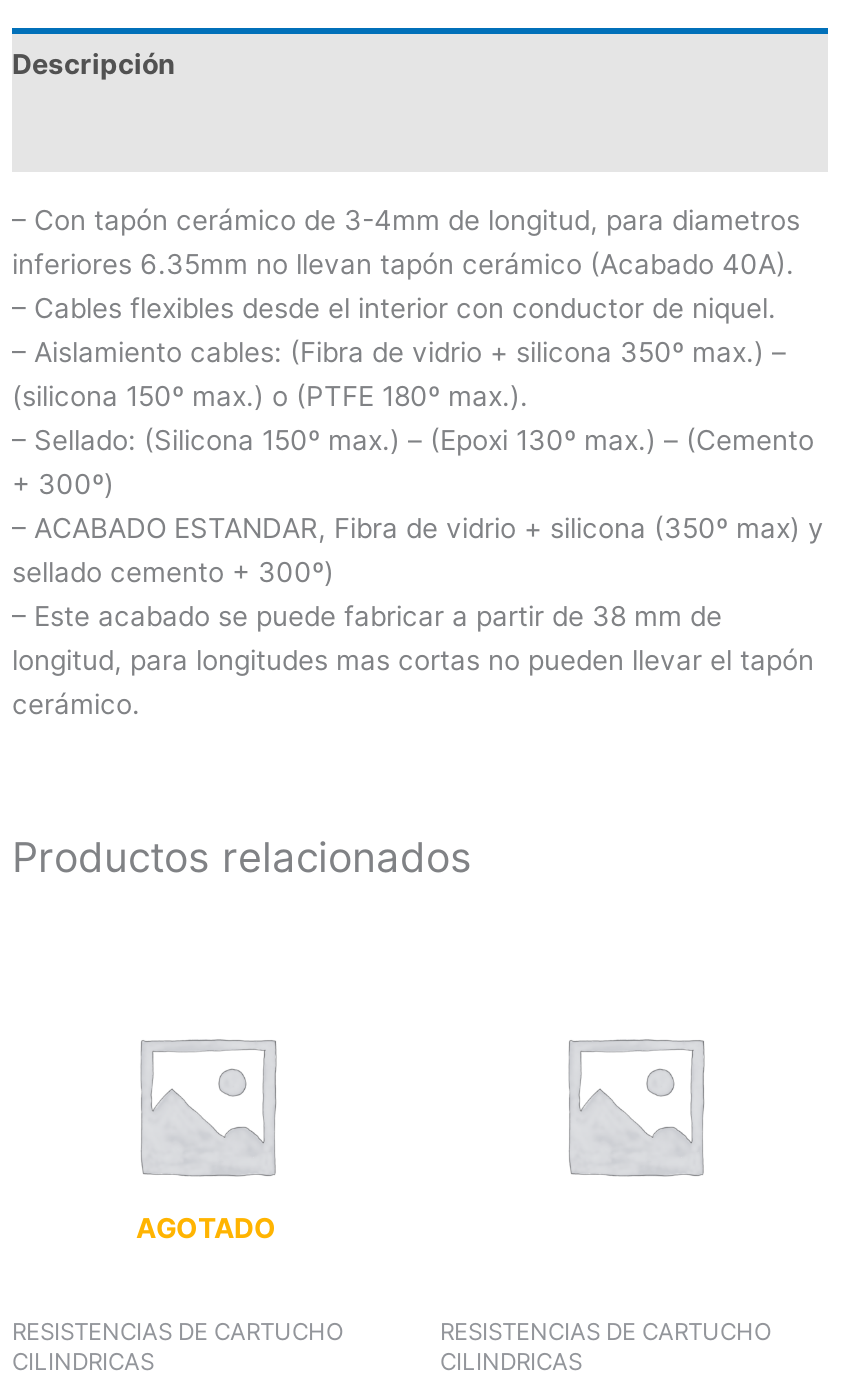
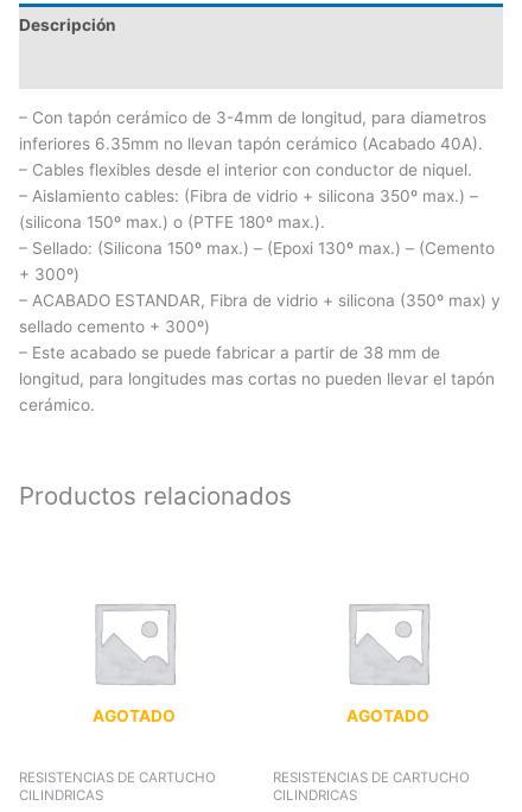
none -> [346,707,429,726] AGOTADO

